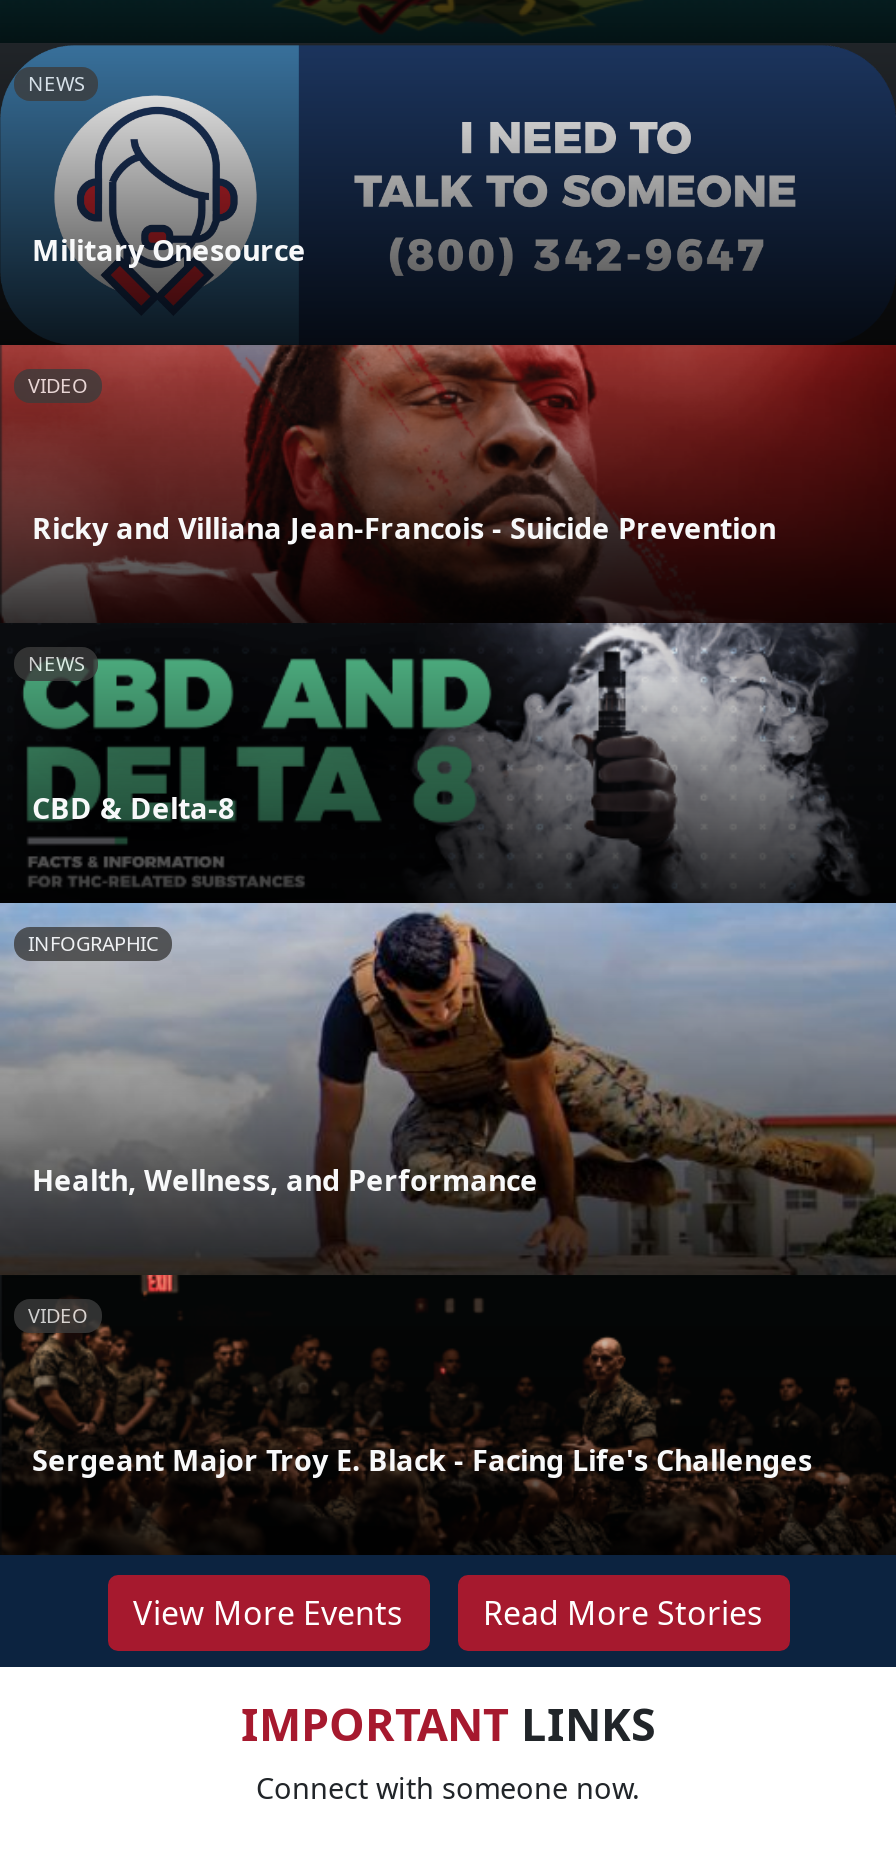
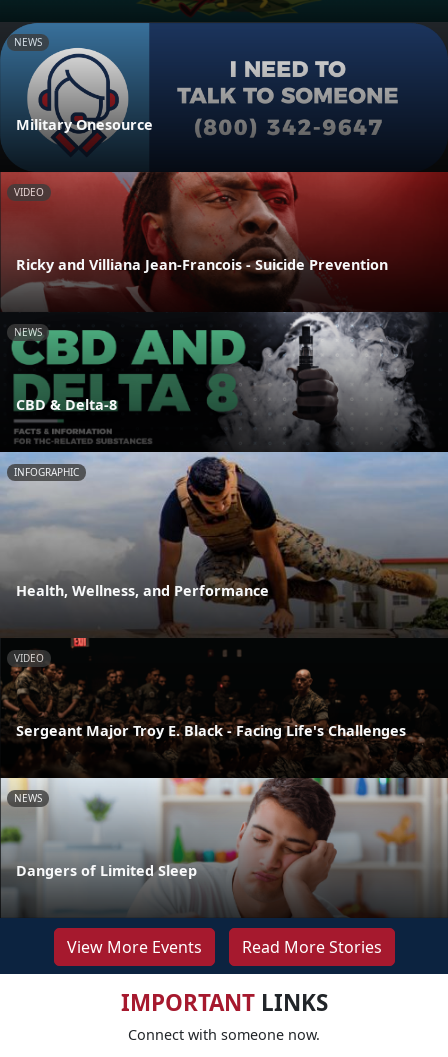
none -> [3,777,445,917] [image] | NEWS
none -> [16,861,197,880] Dangers of Limited Sleep

